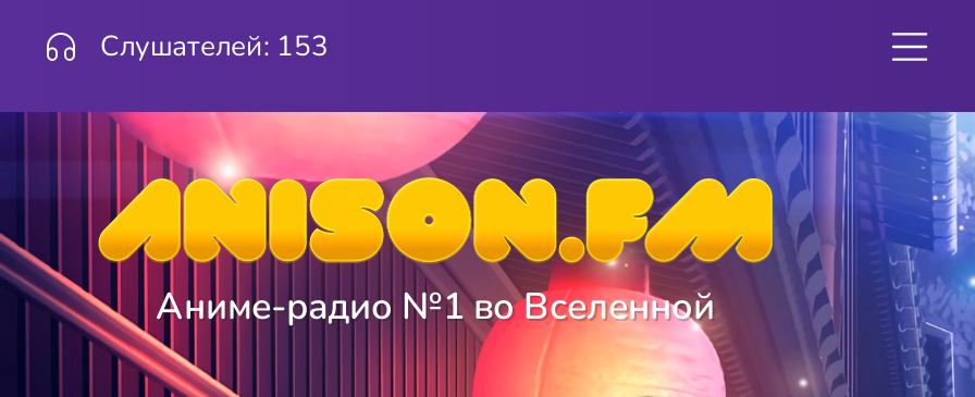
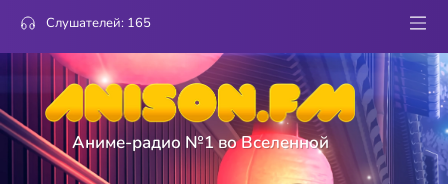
[100,26,329,65] Слушателей: 153 -> [46,13,151,31] Слушателей: 165

